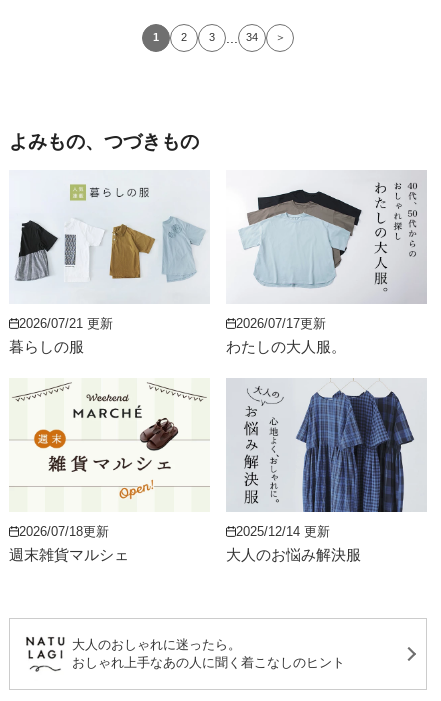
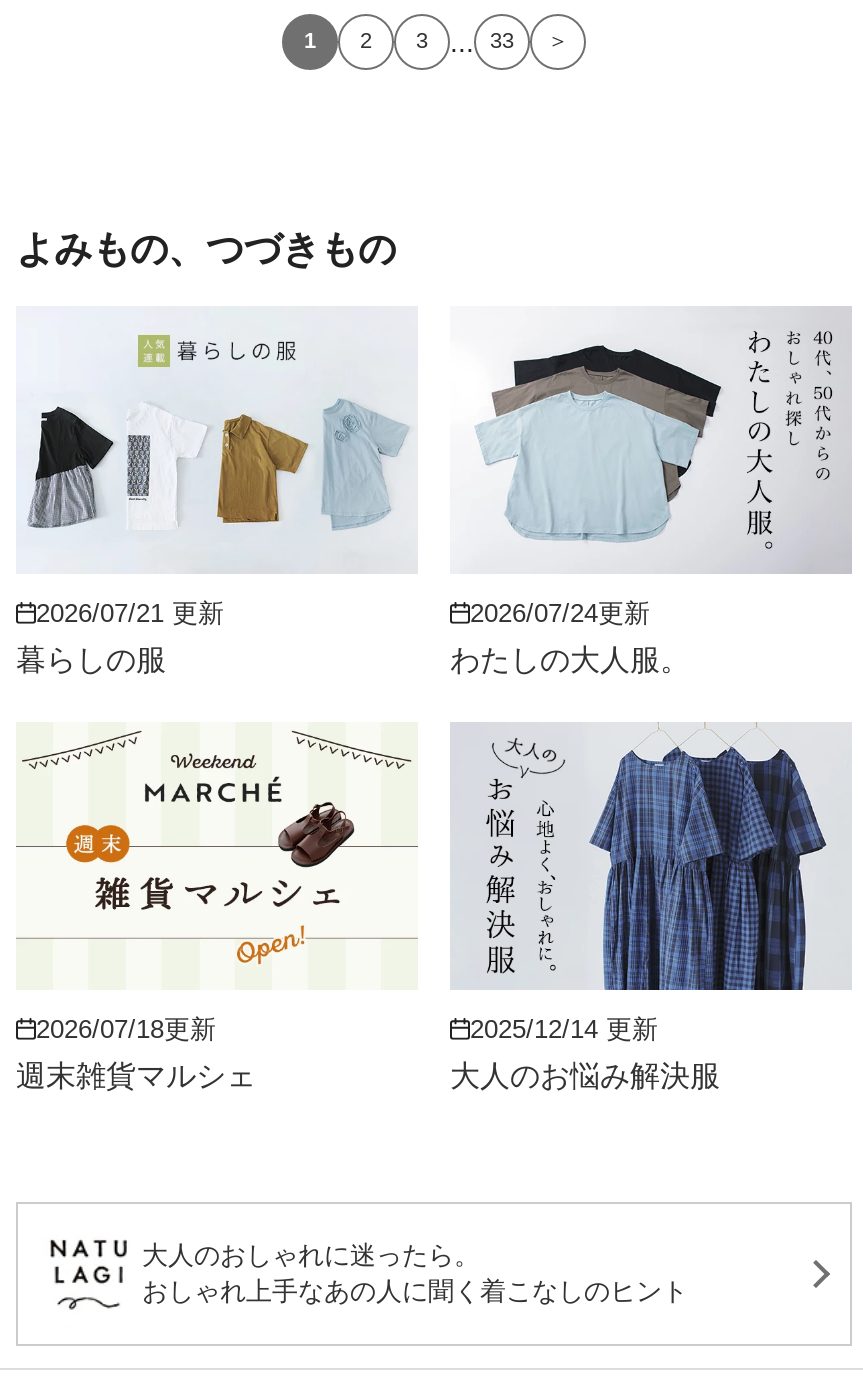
[246,31,258,43] 34 -> [490,29,514,53] 33
[236,316,326,331] 2026/07/17更新 -> [470,598,650,628] 2026/07/24更新

